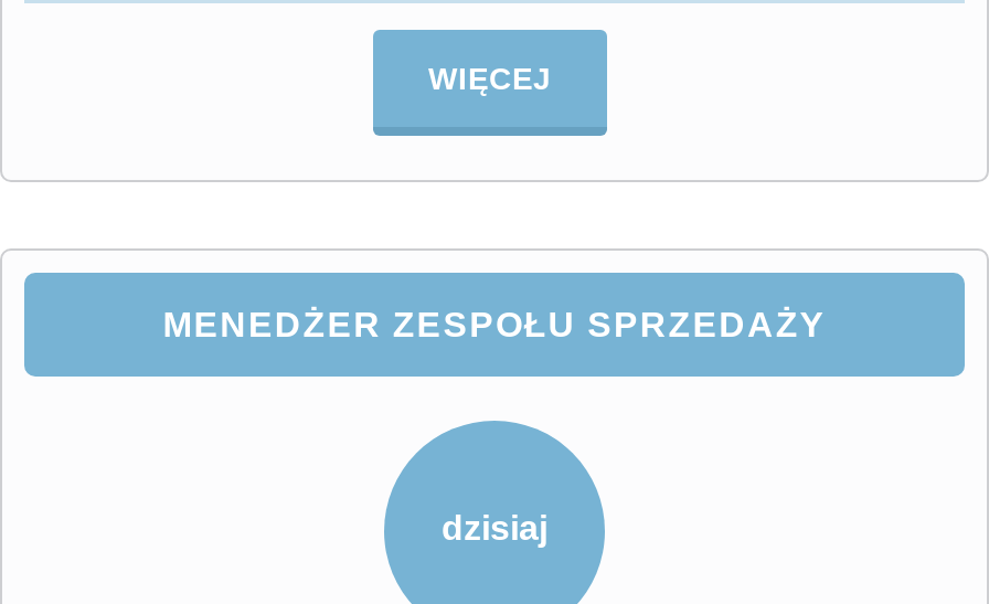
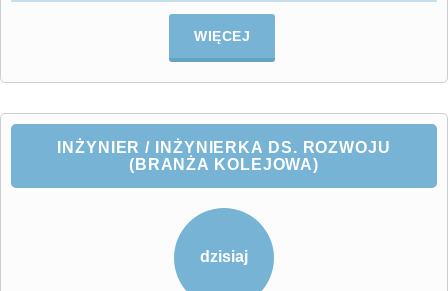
[163,306,826,343] MENEDŻER ZESPOŁU SPRZEDAŻY -> [57,139,391,173] INŻYNIER / INŻYNIERKA DS. ROZWOJU | (BRANŻA KOLEJOWA)

